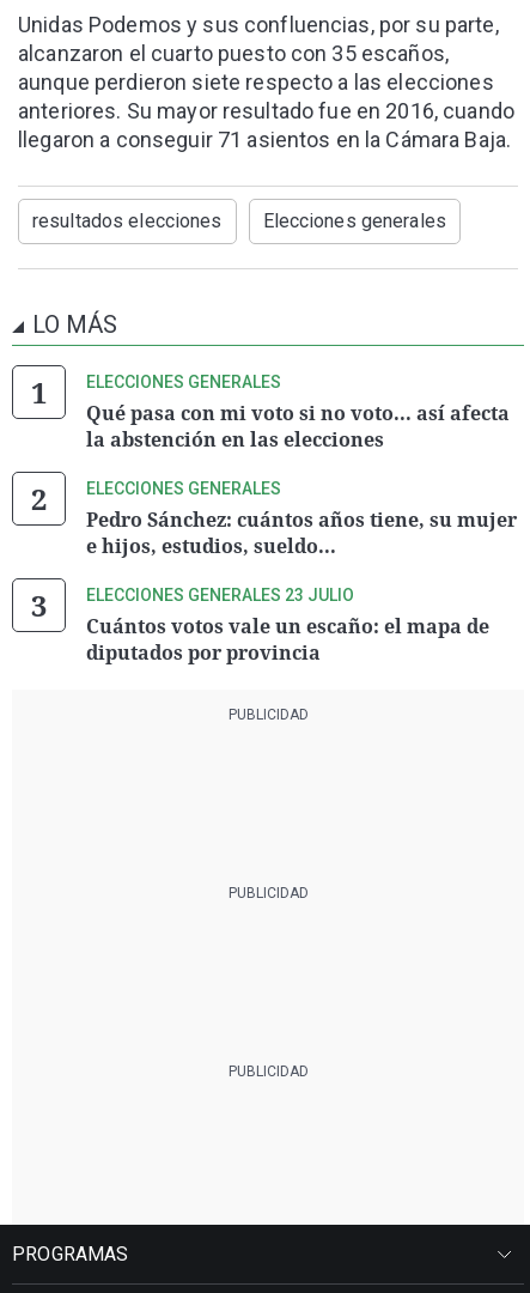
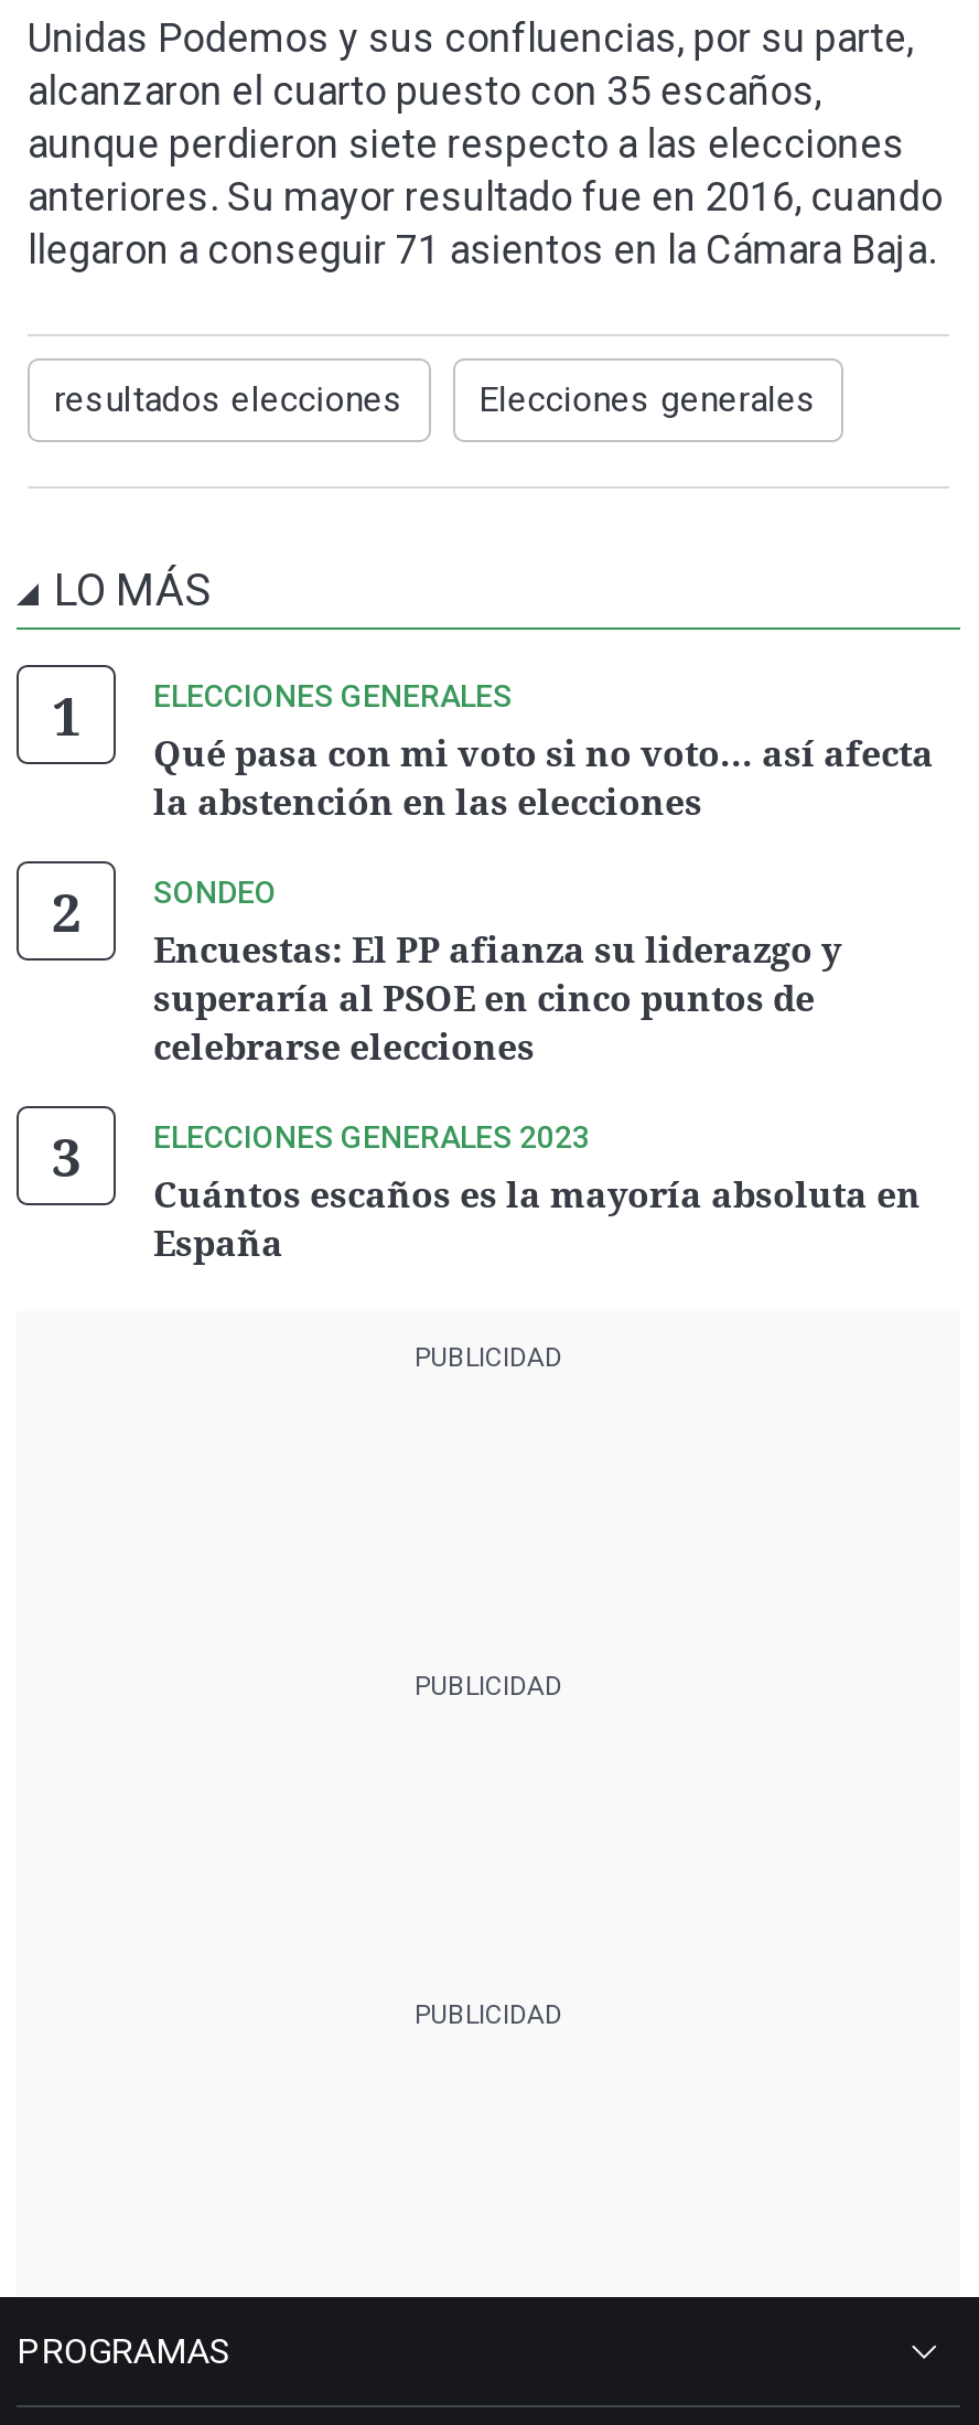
[86,479,517,559] ELECCIONES GENERALES | Pedro Sánchez: cuántos años tiene, su mujer | e hijos, estudios, sueldo... -> [153,874,841,1071] SONDEO | Encuestas: El PP afianza su liderazgo y | superaría al PSOE en cinco puntos de | celebrarse elecciones
[86,585,489,666] ELECCIONES GENERALES 23 JULIO | Cuántos votos vale un escaño: el mapa de | diputados por provincia -> [153,1119,921,1267] ELECCIONES GENERALES 2023 | Cuántos escaños es la mayoría absoluta en | España

